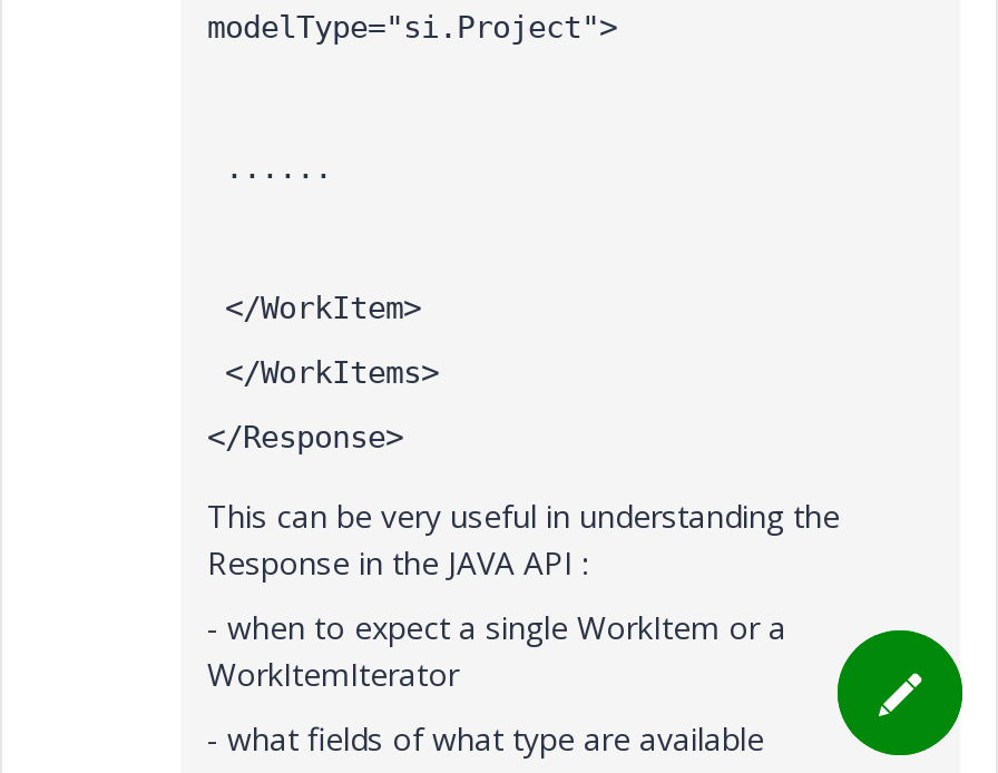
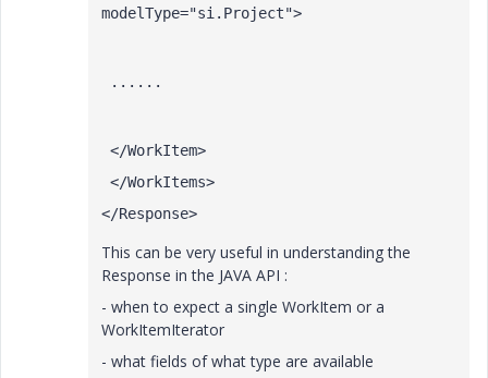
[835,628,965,757] [image] -> none

